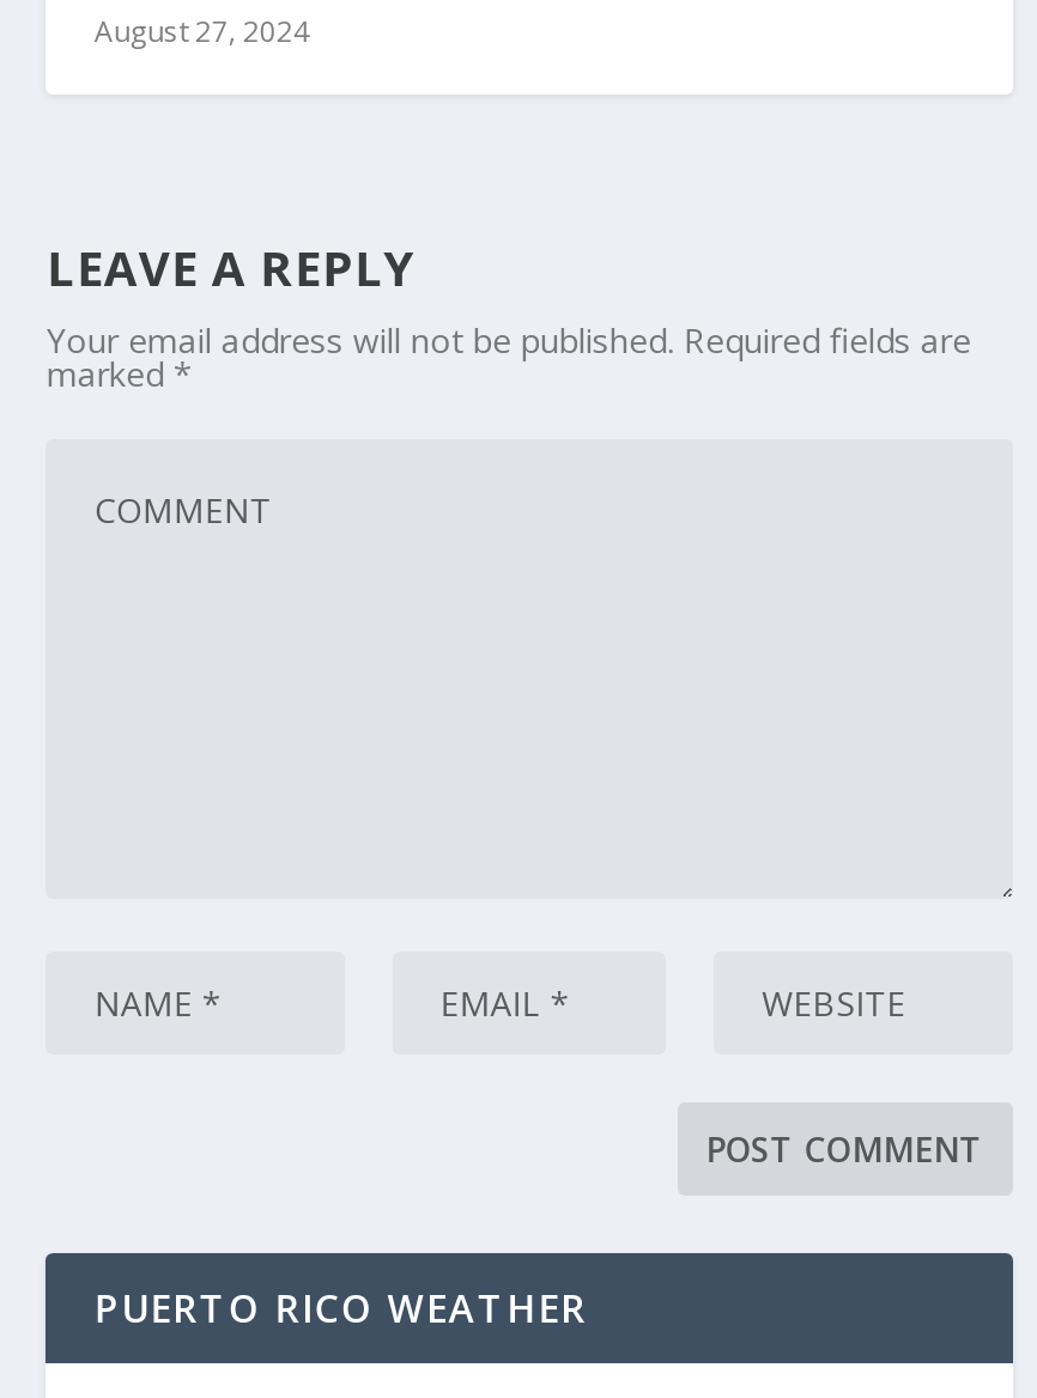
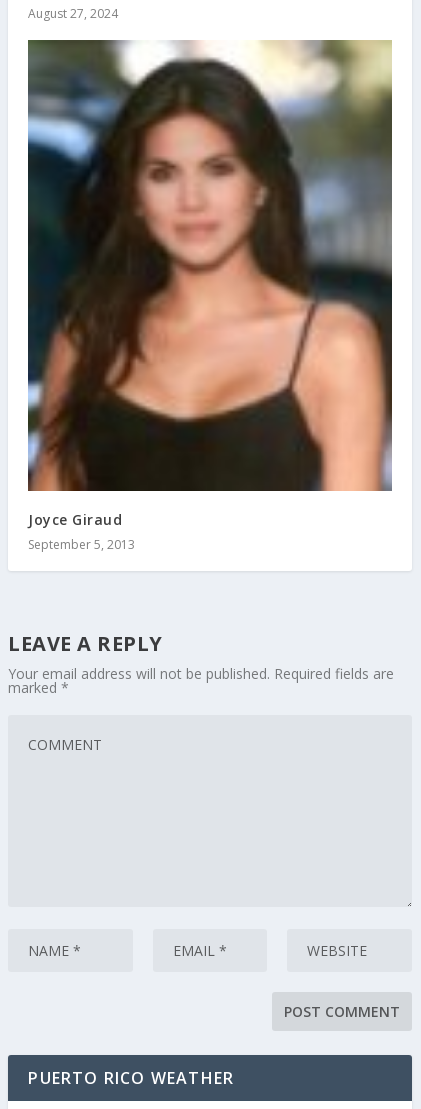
none -> [27,39,393,553] [image] | Joyce Giraud | September 5, 2013

